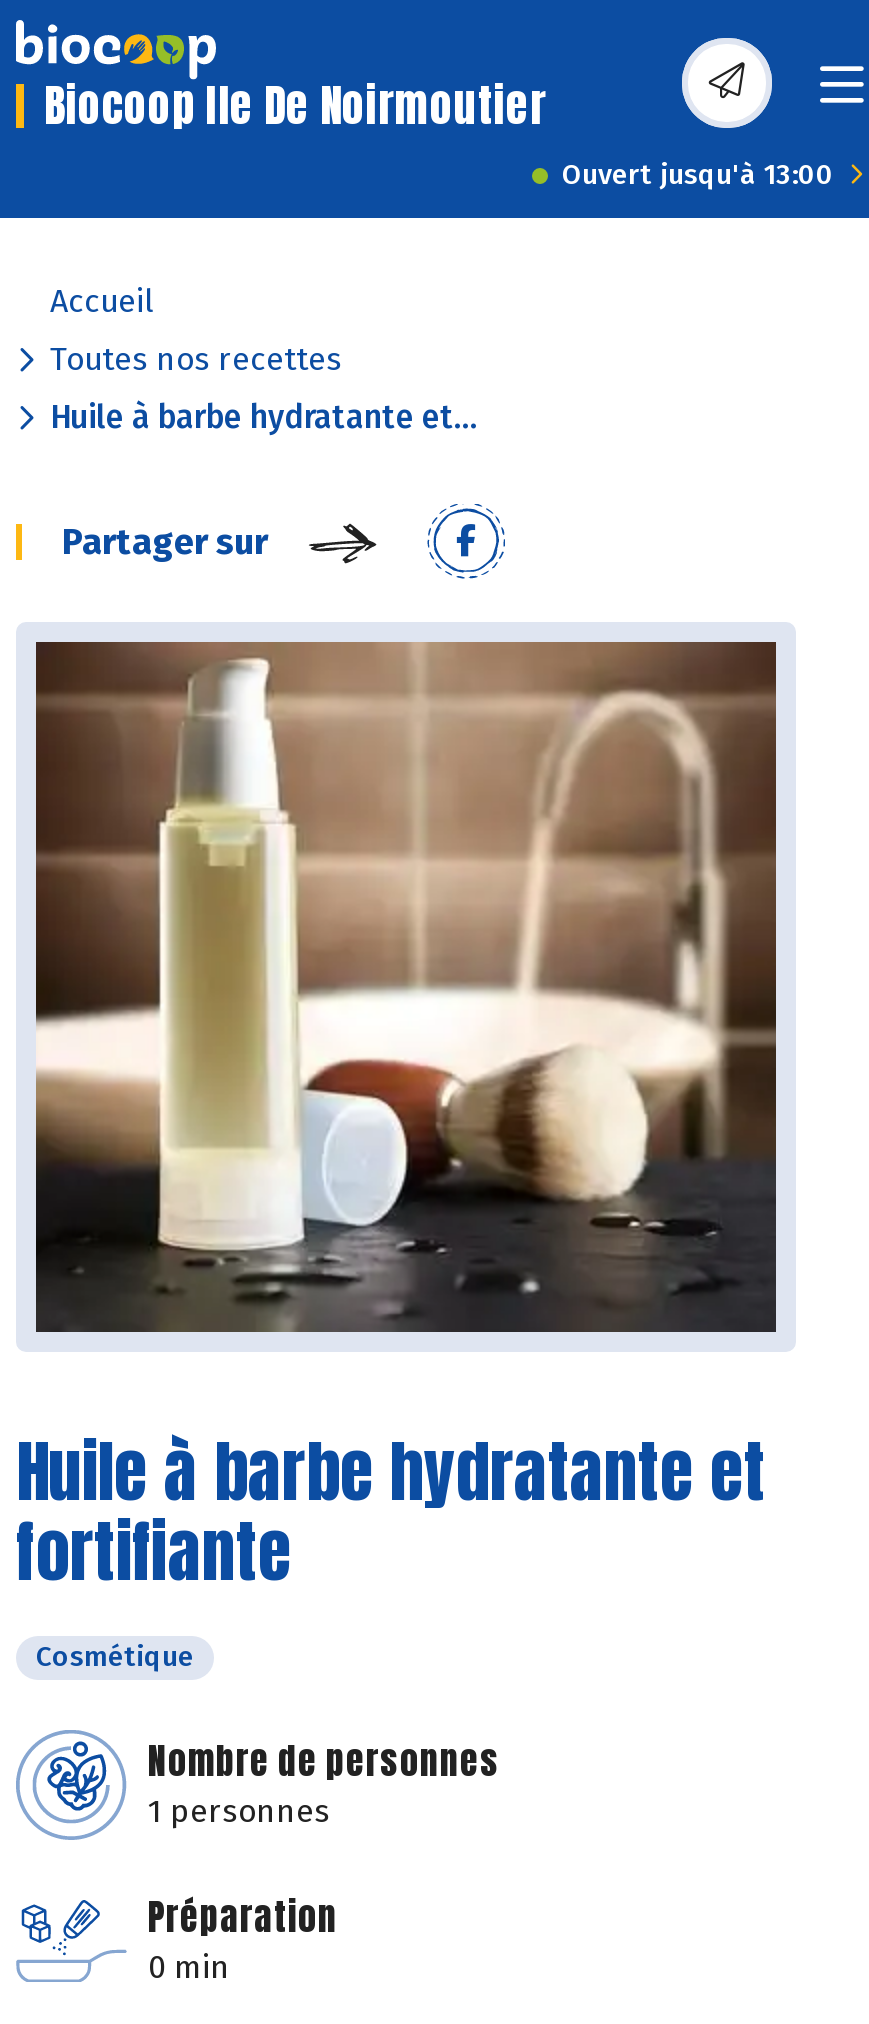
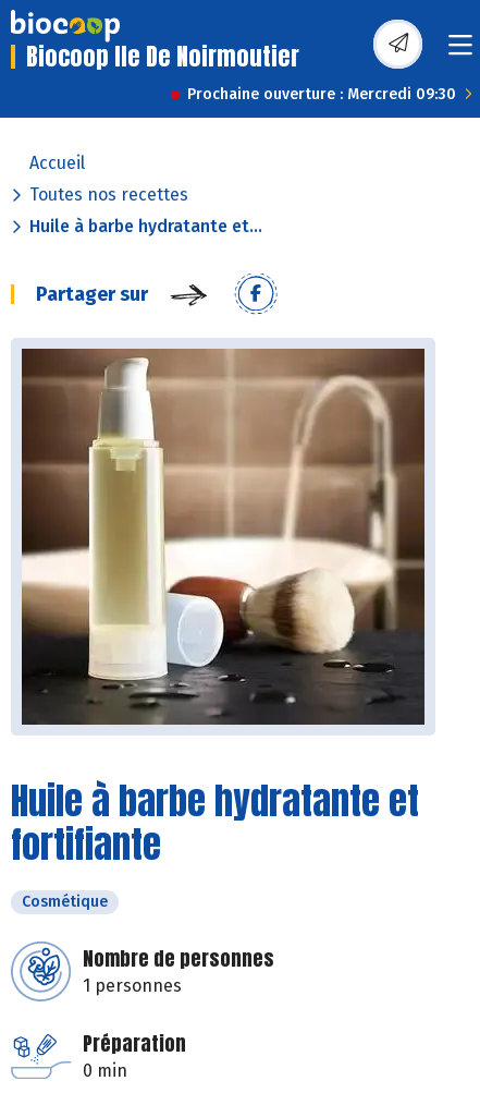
[562,158,834,192] Ouvert jusqu'à 13:00 -> [187,85,456,104] Prochaine ouverture : Mercredi 09:30

